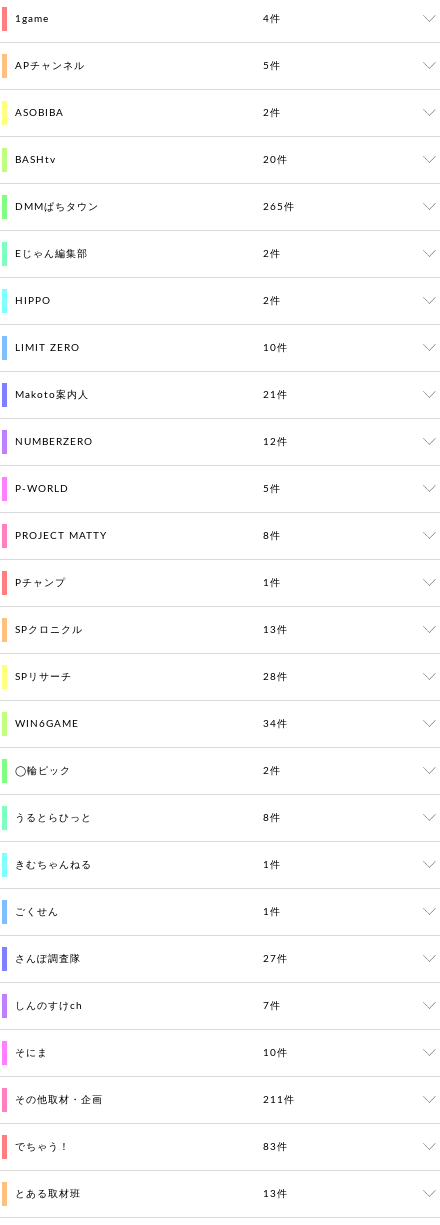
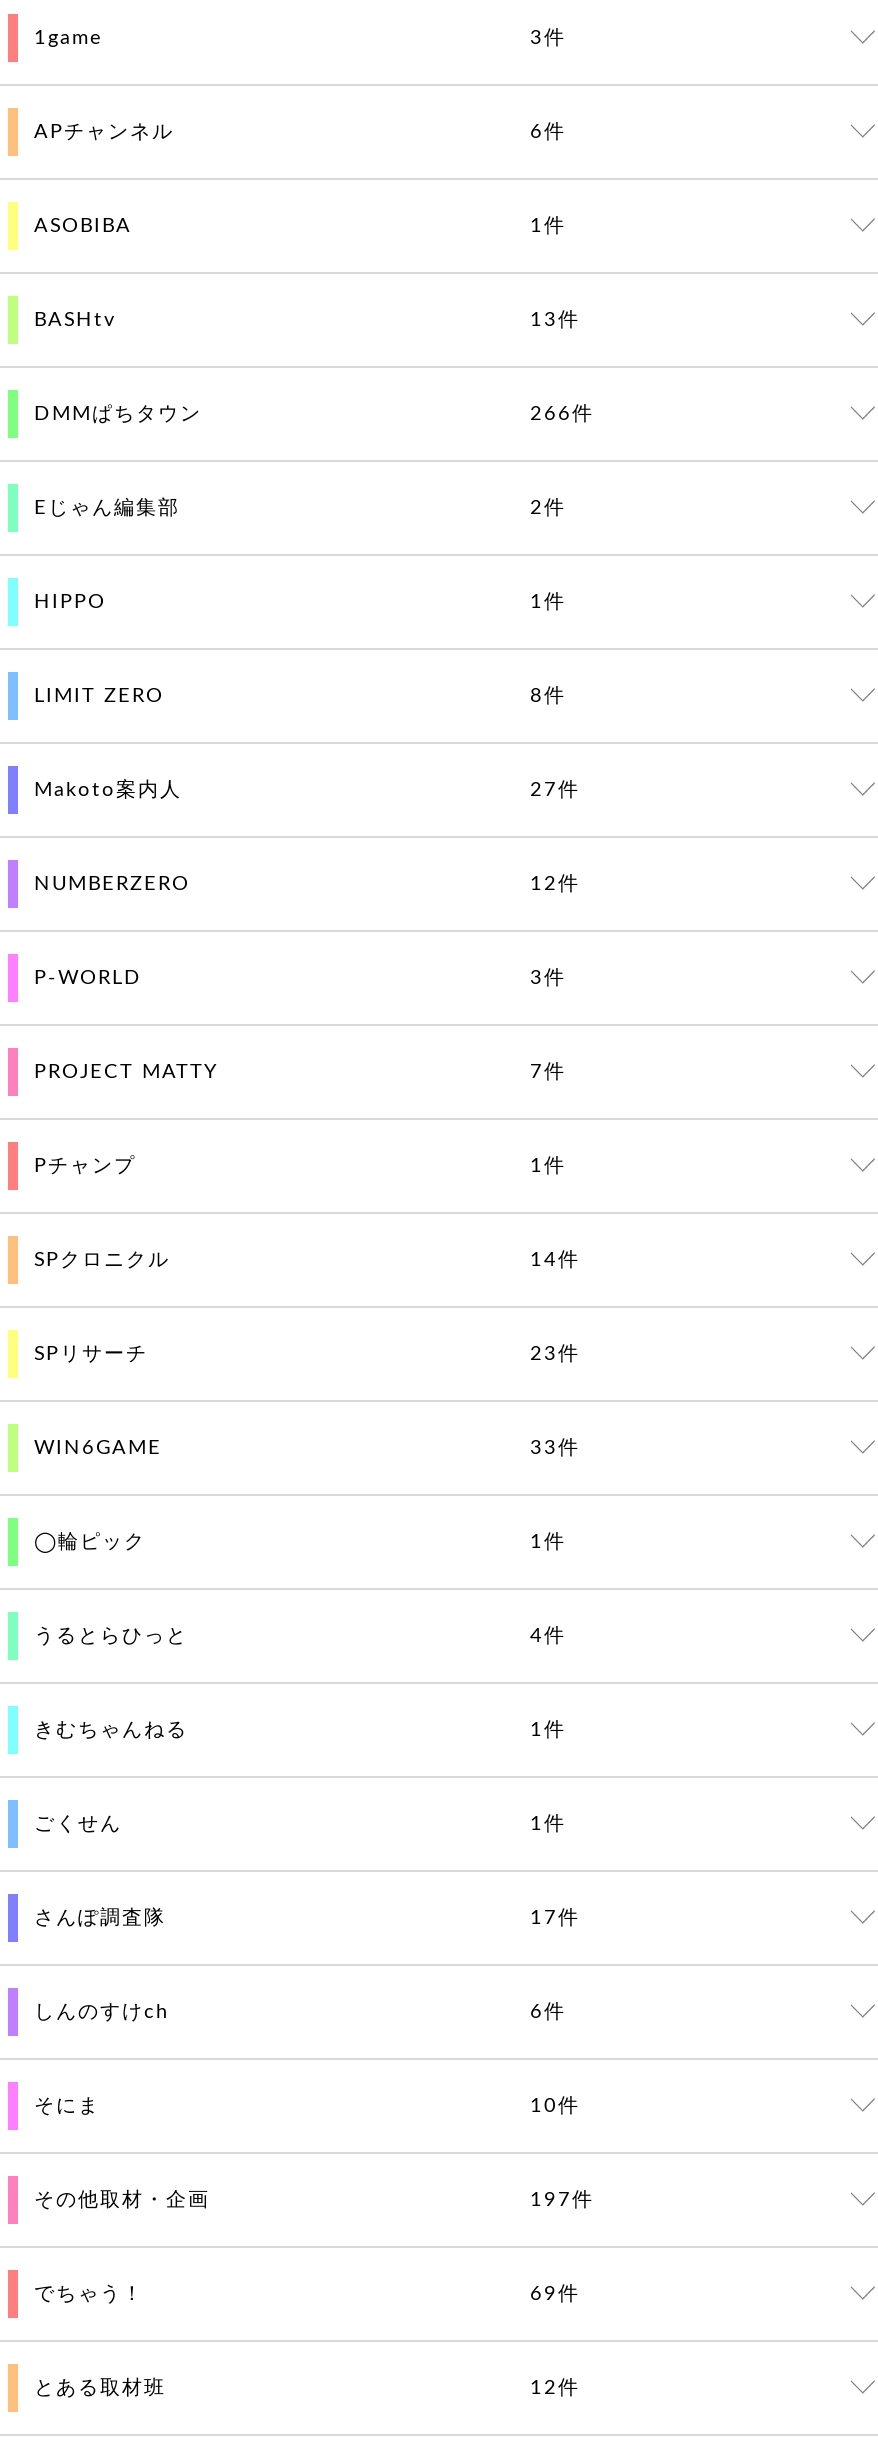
[263,14,281,24] 4件 -> [530,28,566,48] 3件
[263,61,281,71] 5件 -> [530,122,566,142] 6件
[263,108,281,118] 2件 -> [530,216,566,236] 1件
[263,155,288,165] 20件 -> [530,310,580,330] 13件
[263,202,295,212] 265件 -> [530,404,594,424] 266件
[263,296,281,306] 2件 -> [530,592,566,612] 1件
[263,343,288,353] 10件 -> [530,686,566,706] 8件
[263,390,288,400] 21件 -> [530,780,580,800] 27件
[263,484,281,494] 5件 -> [530,968,566,988] 3件
[263,531,281,541] 8件 -> [530,1062,566,1082] 7件
[263,625,288,635] 13件 -> [530,1250,580,1270] 14件
[263,672,288,682] 28件 -> [530,1344,580,1364] 23件
[263,719,288,729] 34件 -> [530,1438,580,1458] 33件
[263,766,281,776] 2件 -> [530,1532,566,1552] 1件
[263,813,281,823] 8件 -> [530,1626,566,1646] 4件
[263,954,288,964] 27件 -> [530,1908,580,1928] 17件
[263,1001,281,1011] 7件 -> [530,2002,566,2022] 6件
[263,1095,295,1105] 211件 -> [530,2190,594,2210] 197件
[263,1142,288,1152] 83件 -> [530,2284,580,2304] 69件
[263,1189,288,1199] 13件 -> [530,2378,580,2398] 12件

